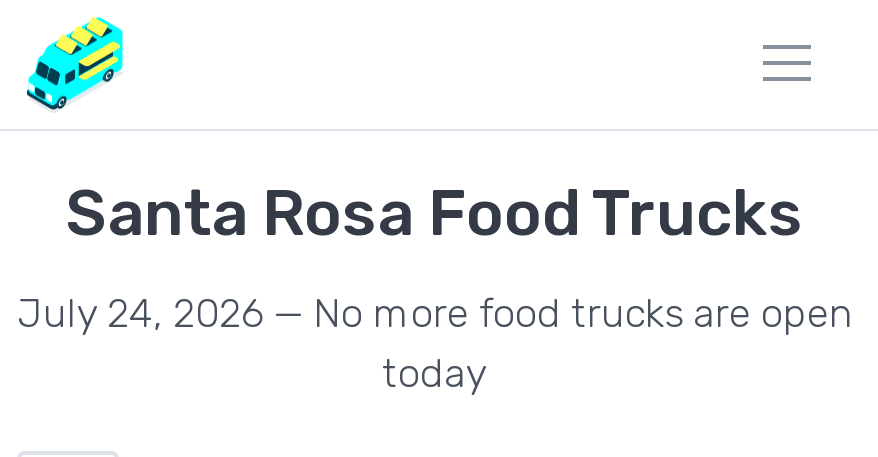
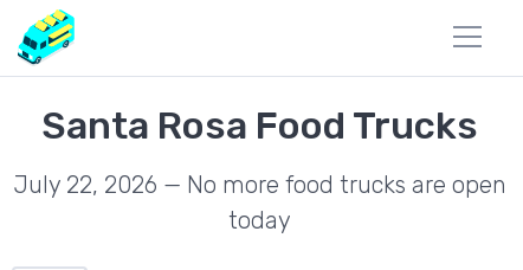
[17,289,853,337] July 24, 2026 — No more food trucks are open -> [12,171,506,199] July 22, 2026 — No more food trucks are open

